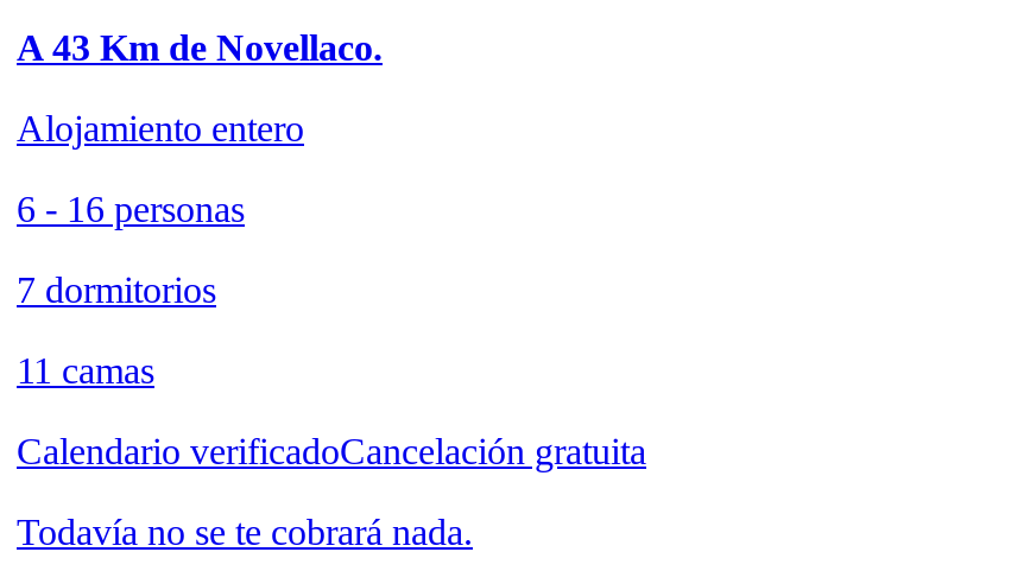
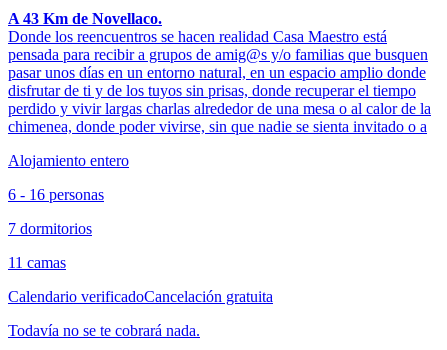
none -> [8,28,431,135] Donde los reencuentros se hacen realidad Casa Maestro está | pensada para recibir a grupos de amig@s y/o familias que busquen | pasar unos días en un entorno natural, en un espacio amplio donde | disfrutar de ti y de los tuyos sin prisas, donde recuperar el tiempo | perdido y vivir largas charlas alrededor de una mesa o al calor de la | chimenea, donde poder vivirse, sin que nadie se sienta invitado o a

